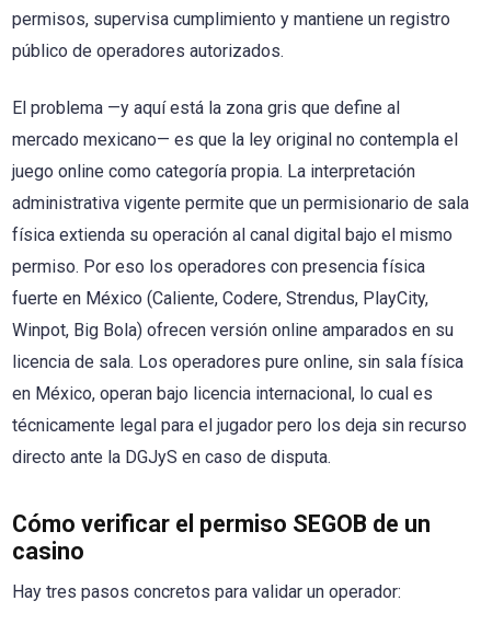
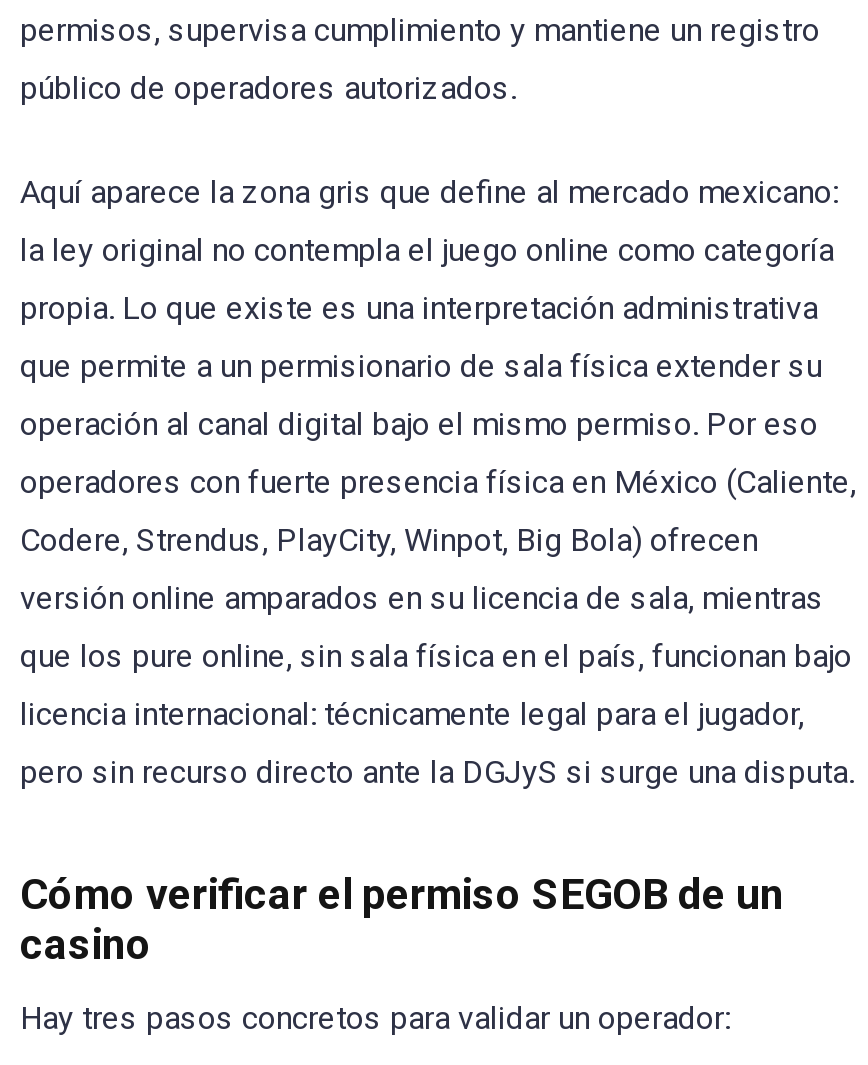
[12,98,469,468] El problema —y aquí está la zona gris que define al | mercado mexicano— es que la ley original no contempla el | juego online como categoría propia. La interpretación | administrativa vigente permite que un permisionario de sala | física extienda su operación al canal digital bajo el mismo | permiso. Por eso los operadores con presencia física | fuerte en México (Caliente, Codere, Strendus, PlayCity, | Winpot, Big Bola) ofrecen versión online amparados en su | licencia de sala. Los operadores pure online, sin sala física | en México, operan bajo licencia internacional, lo cual es | técnicamente legal para el jugador pero los deja sin recurso | directo ante la DGJyS en caso de disputa. -> [20,174,856,792] Aquí aparece la zona gris que define al mercado mexicano: | la ley original no contempla el juego online como categoría | propia. Lo que existe es una interpretación administrativa | que permite a un permisionario de sala física extender su | operación al canal digital bajo el mismo permiso. Por eso | operadores con fuerte presencia física en México (Caliente, | Codere, Strendus, PlayCity, Winpot, Big Bola) ofrecen | versión online amparados en su licencia de sala, mientras | que los pure online, sin sala física en el país, funcionan bajo | licencia internacional: técnicamente legal para el jugador, | pero sin recurso directo ante la DGJyS si surge una disputa.

